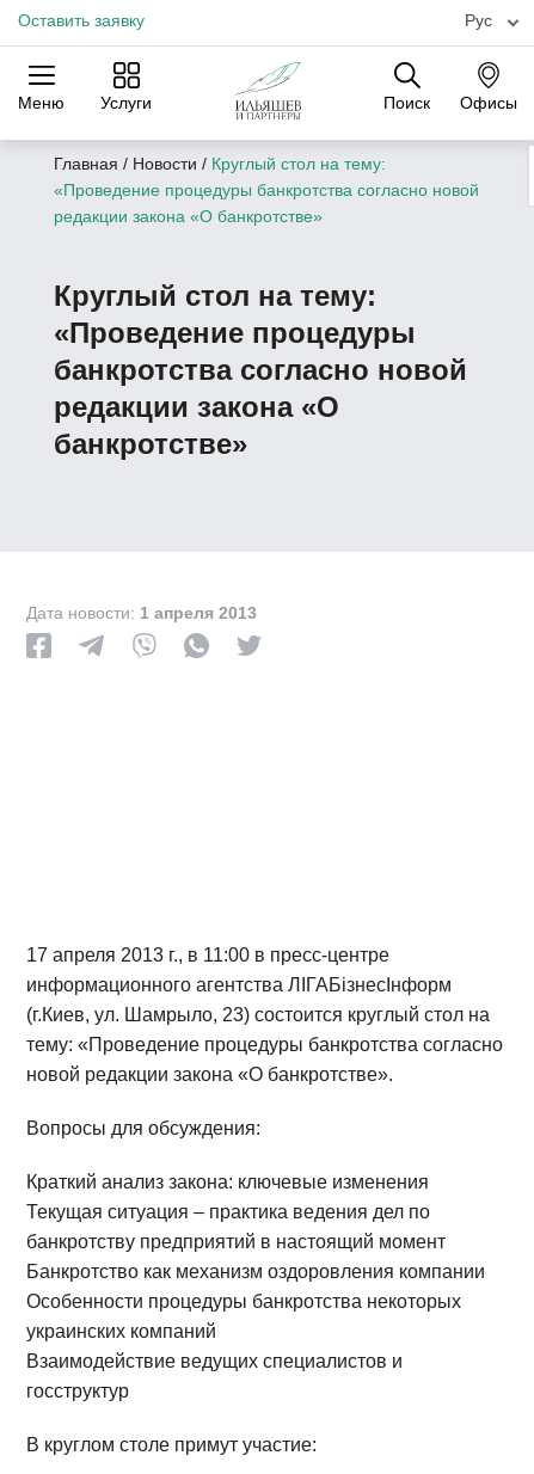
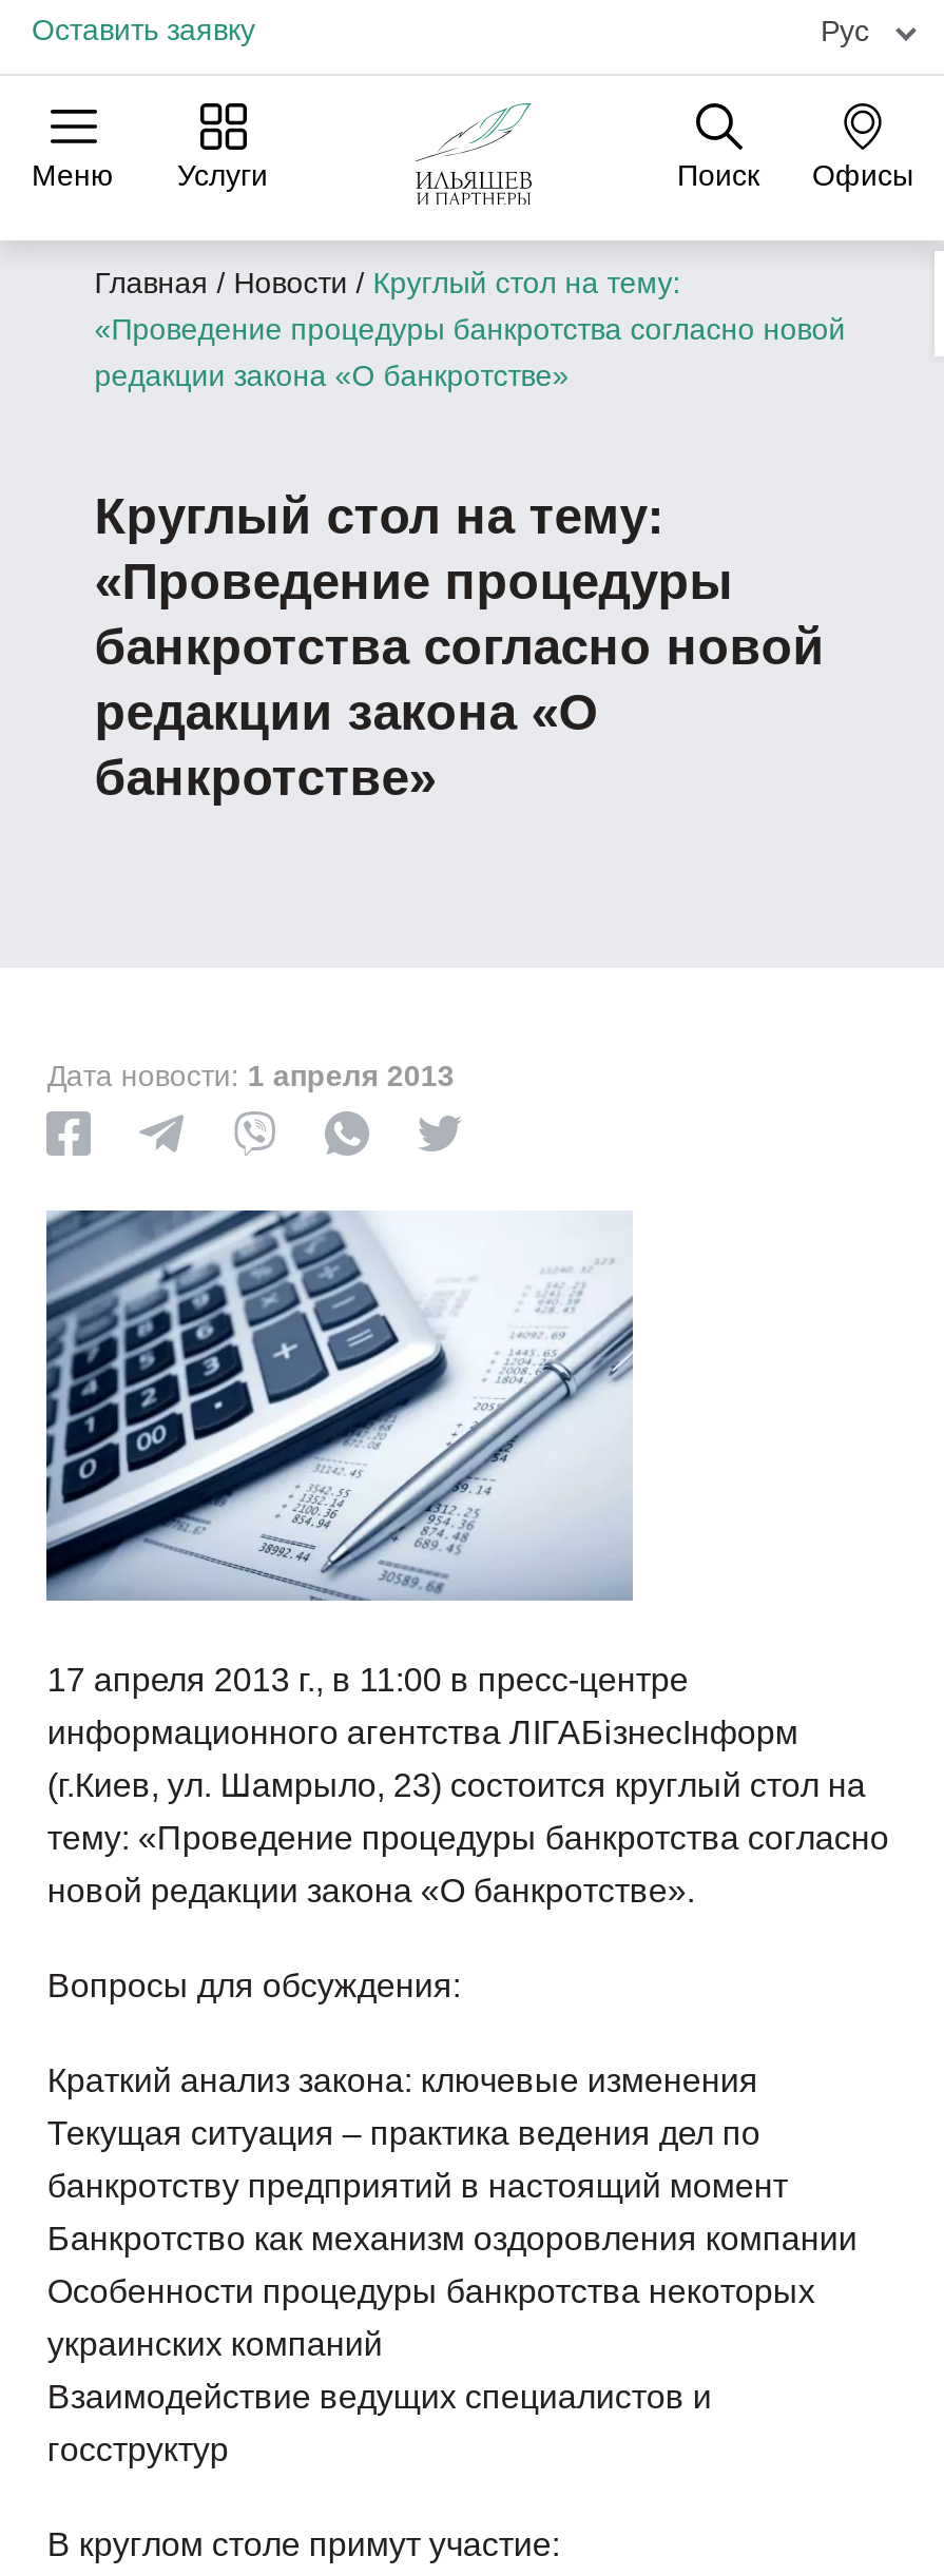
none -> [44,1208,635,1603] [image]

